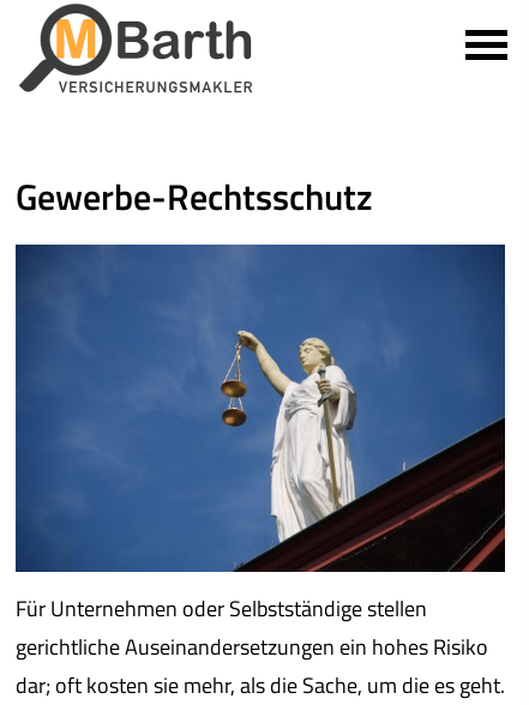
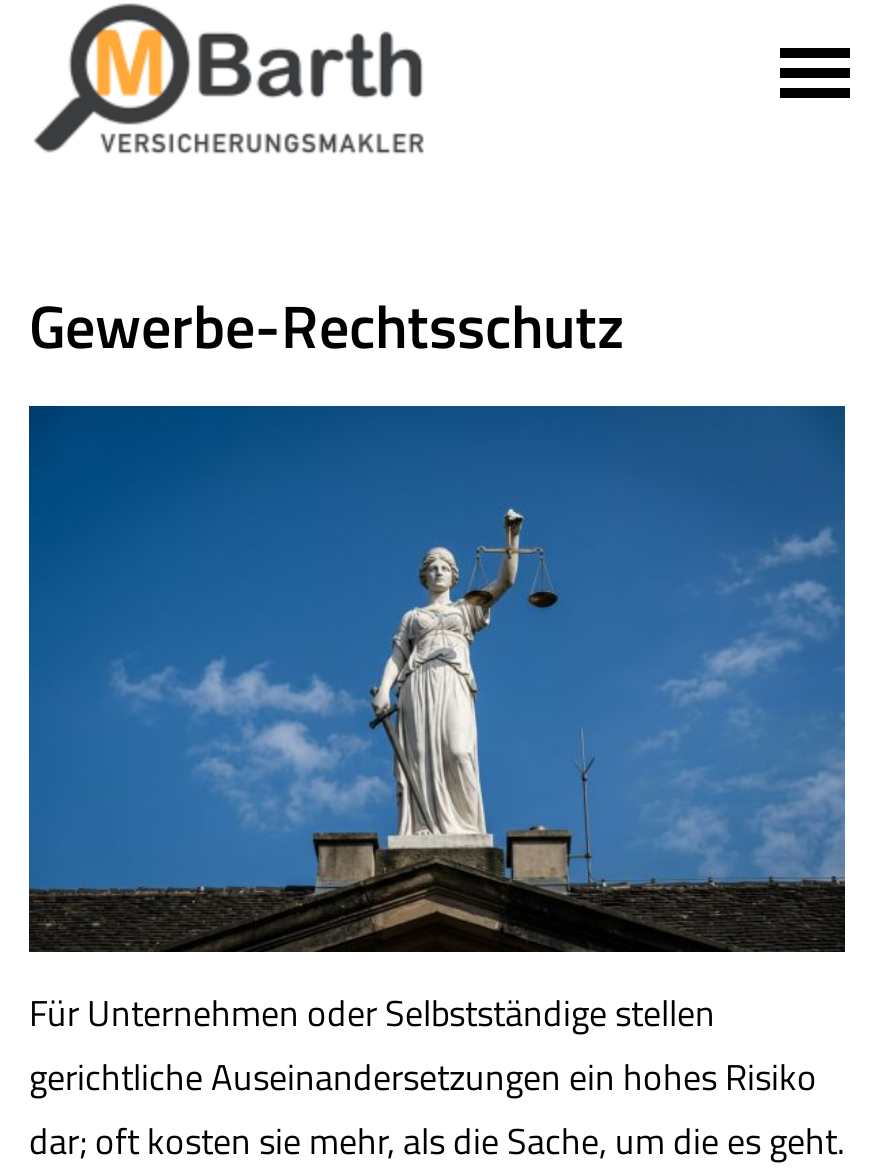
[16,243,506,573] [image] -> [29,404,847,954] [image]

